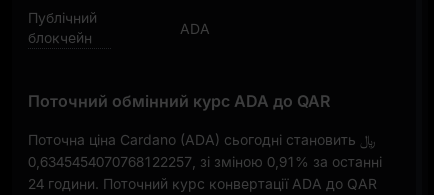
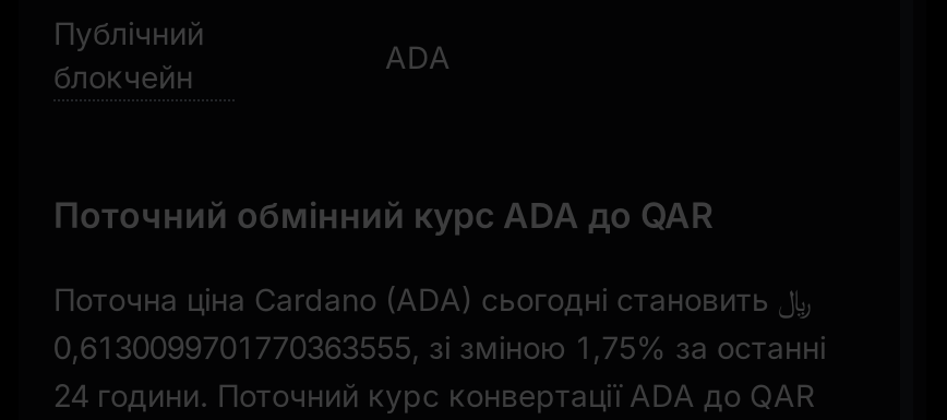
[28,153,382,170] 0,6345454070768122257, зі зміною 0,91% за останні -> [53,329,826,366] 0,6130099701770363555, зі зміною 1,75% за останні

